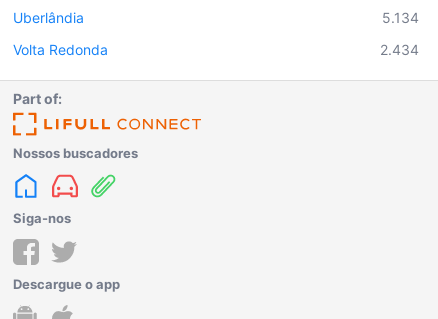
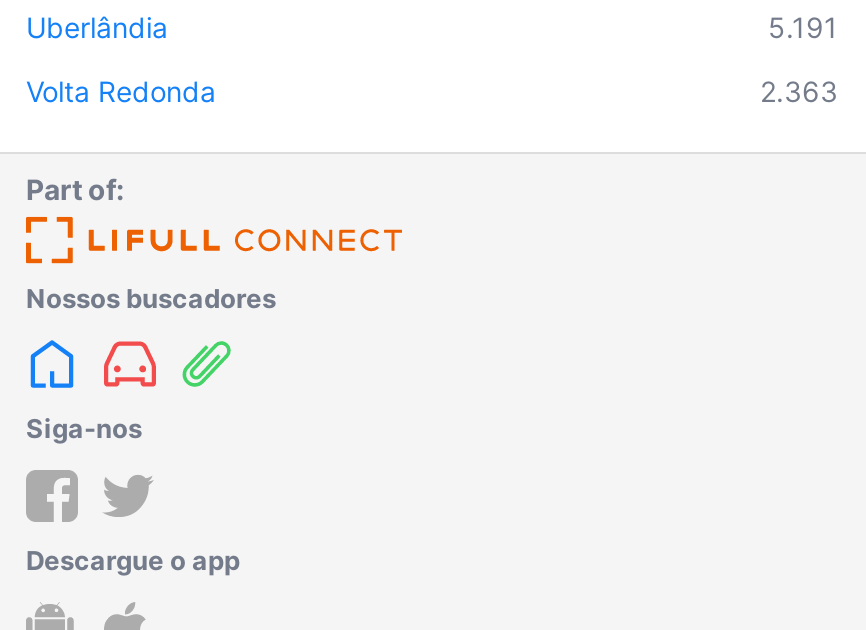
[382,9,419,26] 5.134 -> [768,9,838,43] 5.191
[380,41,419,58] 2.434 -> [760,73,838,107] 2.363

